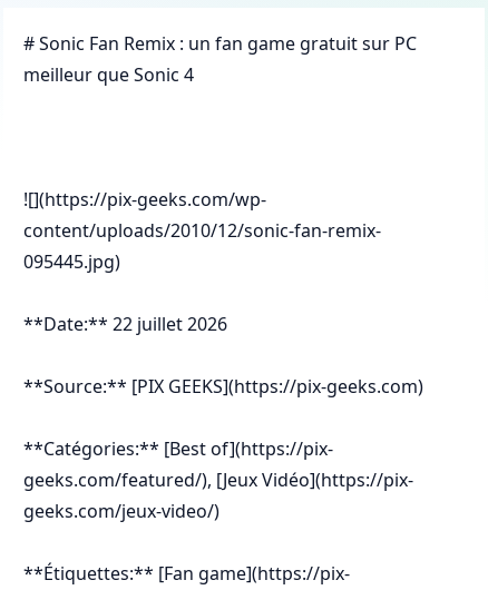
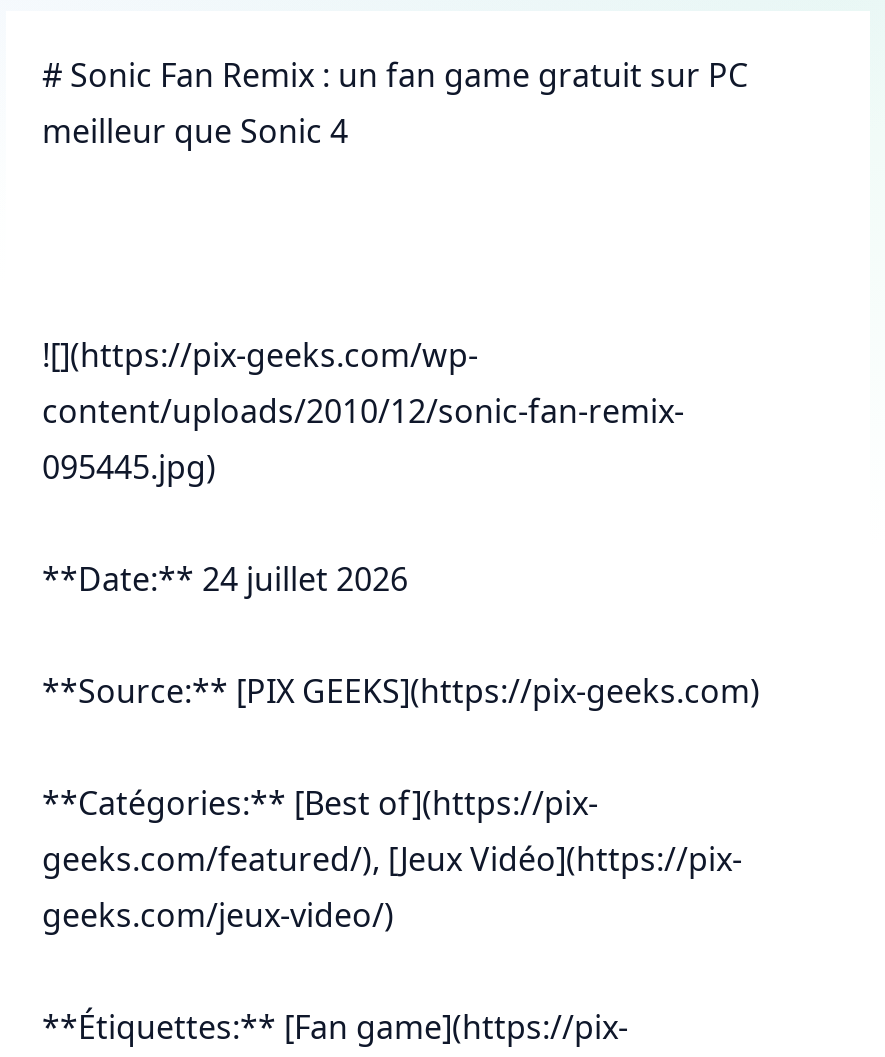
[23,312,227,336] **Date:** 22 juillet 2026 -> [42,557,408,601] **Date:** 24 juillet 2026

